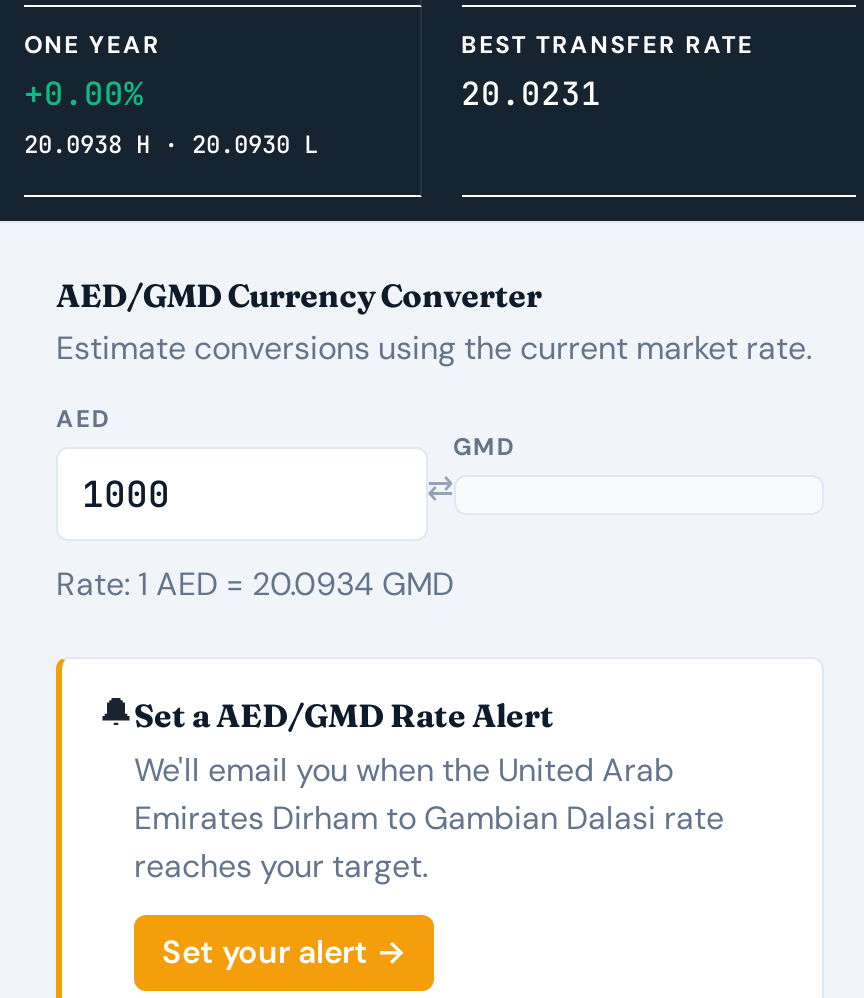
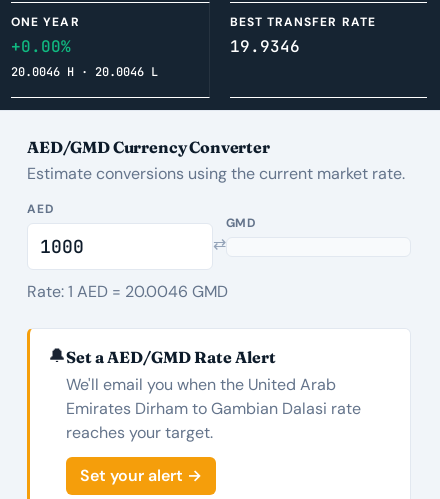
[461,73,601,115] 20.0231 -> [229,36,299,57] 19.9346
[24,129,318,161] 20.0938 H · 20.0930 L -> [11,64,158,80] 20.0046 H · 20.0046 L
[56,563,454,605] Rate: 1 AED = 20.0934 GMD -> [27,281,228,302] Rate: 1 AED = 20.0046 GMD

